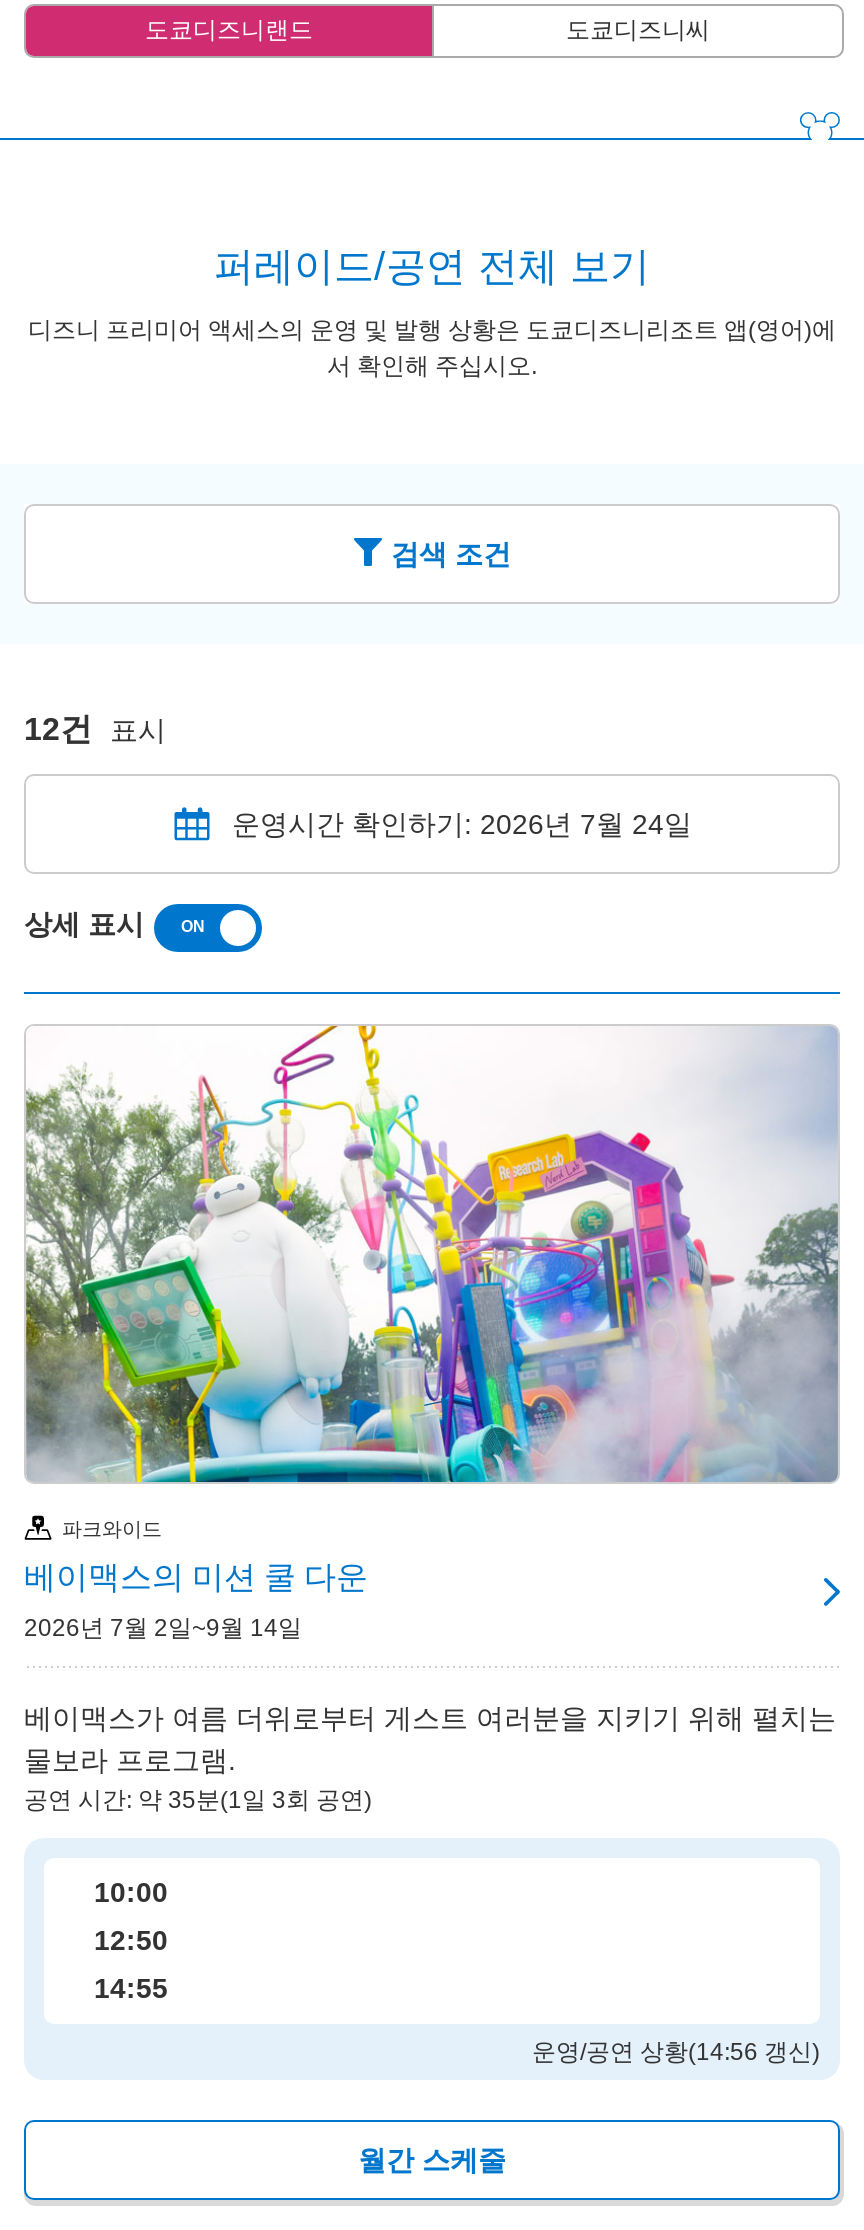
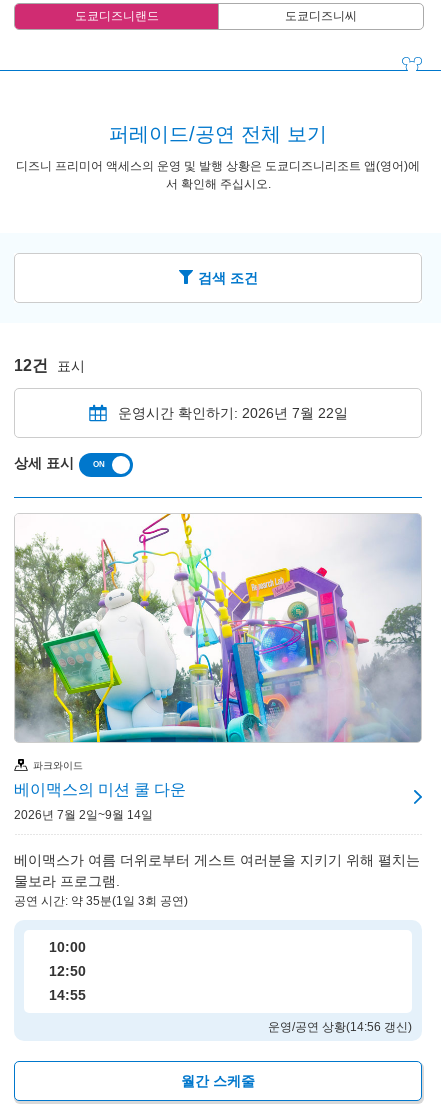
[232,807,692,839] 운영시간 확인하기: 2026년 7월 24일 -> [118,404,348,420] 운영시간 확인하기: 2026년 7월 22일

